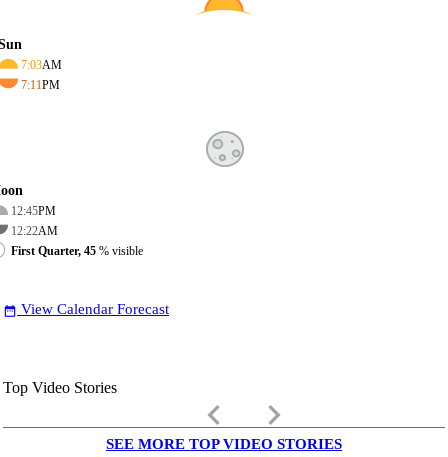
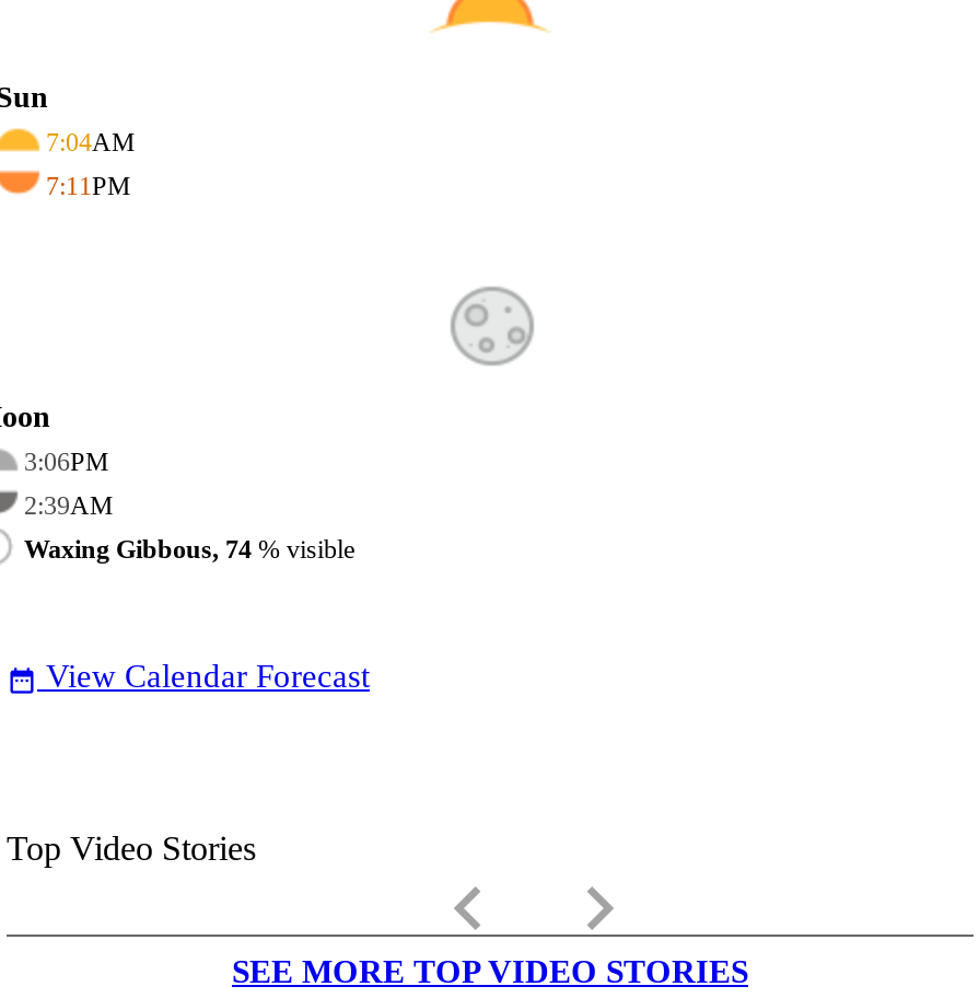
[21,58,62,72] 7:03AM -> [46,127,136,157] 7:04AM
[11,204,56,218] 12:45PM -> [24,446,109,477] 3:06PM
[11,224,58,238] 12:22AM -> [24,490,114,521] 2:39AM
[11,244,143,258] First Quarter, 45% visible -> [24,534,354,564] Waxing Gibbous, 74% visible

